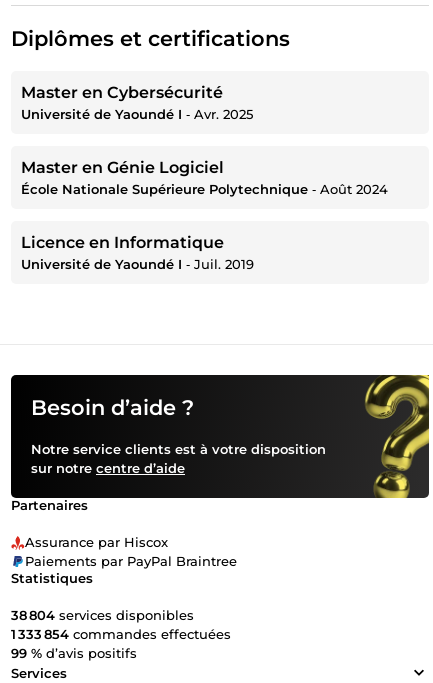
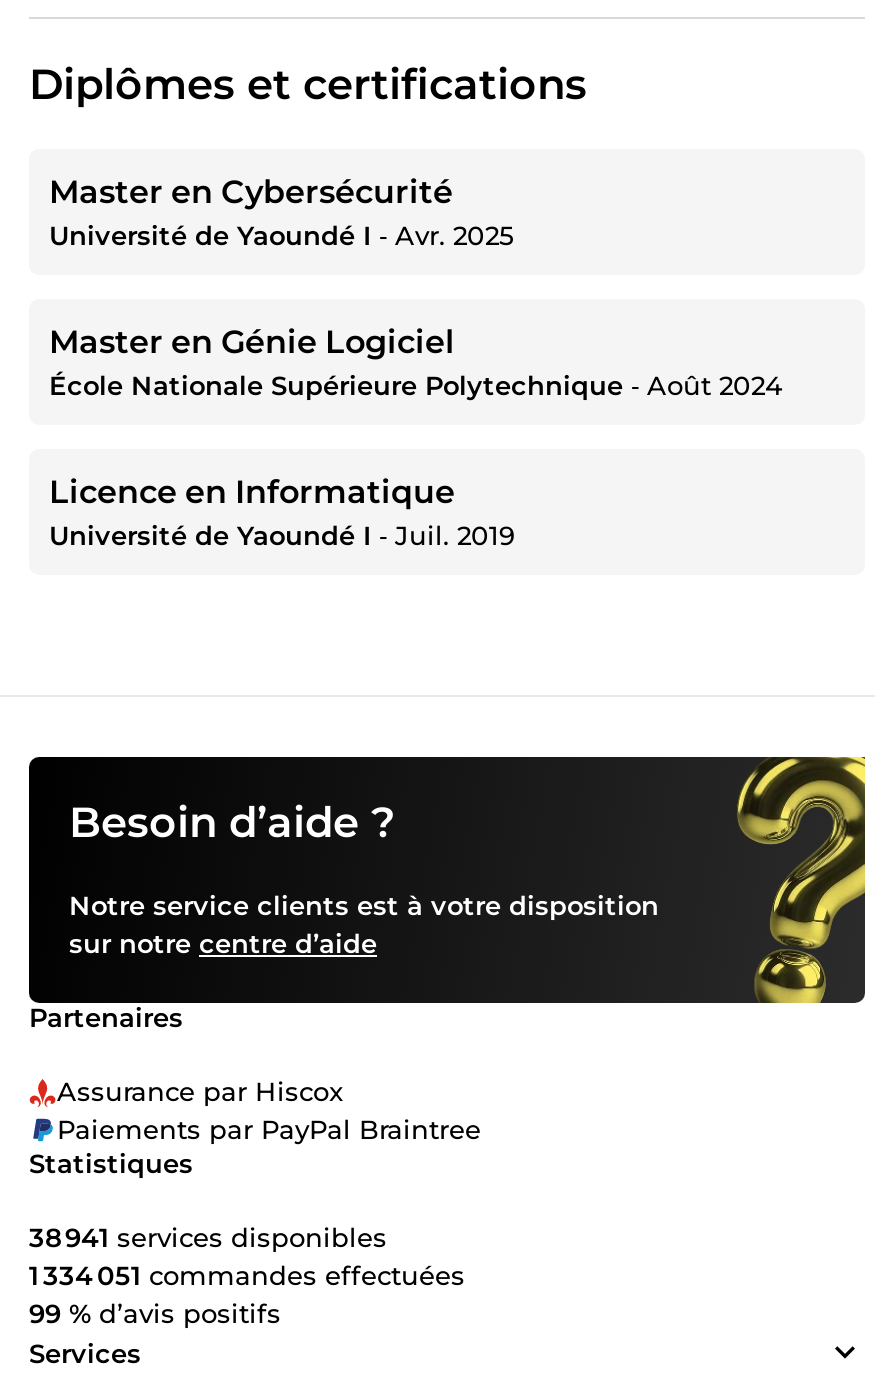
[11,607,194,623] 38 804 services disponibles -> [29,1221,387,1253] 38 941 services disponibles
[11,626,231,642] 1 333 854 commandes effectuées -> [29,1259,465,1291] 1 334 051 commandes effectuées

